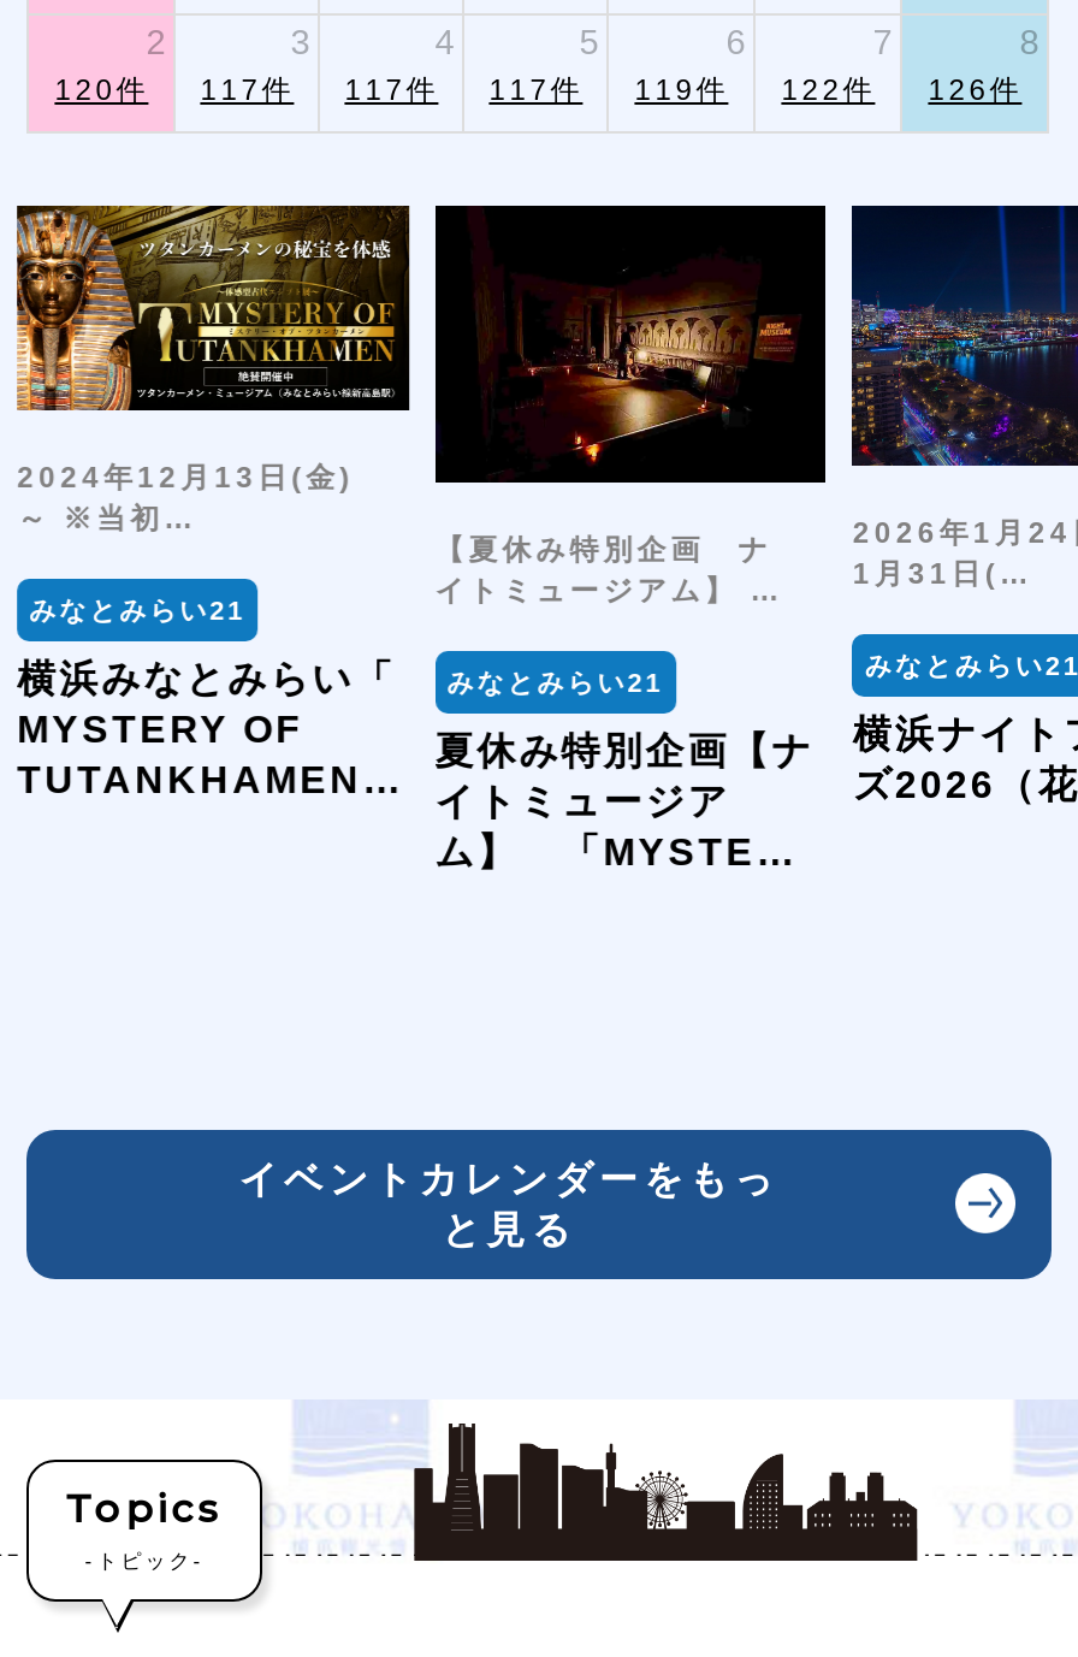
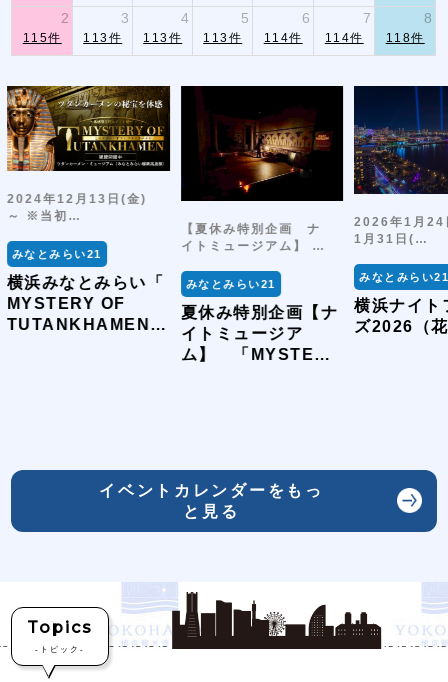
[55,73,148,107] 120件 -> [23,31,62,45] 115件
[200,73,294,107] 117件 -> [83,31,122,45] 113件
[345,73,438,107] 117件 -> [143,31,182,45] 113件
[489,73,583,107] 117件 -> [203,31,242,45] 113件
[635,73,728,107] 119件 -> [264,31,303,45] 114件
[781,73,875,107] 122件 -> [325,31,364,45] 114件
[928,73,1022,107] 126件 -> [386,31,425,45] 118件

